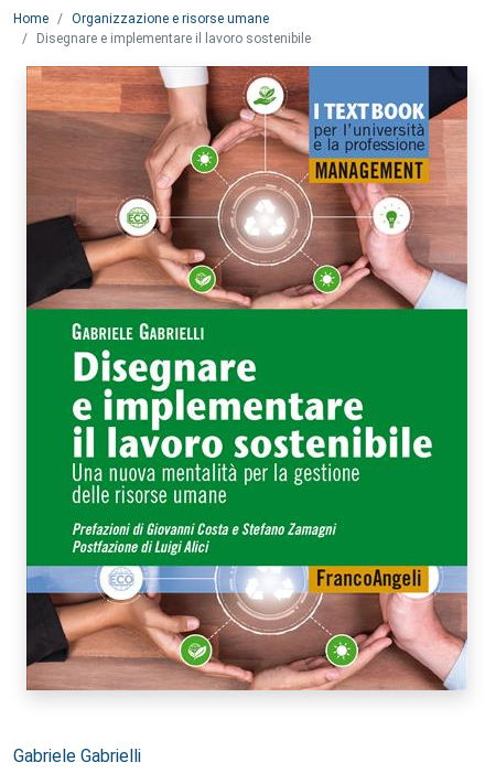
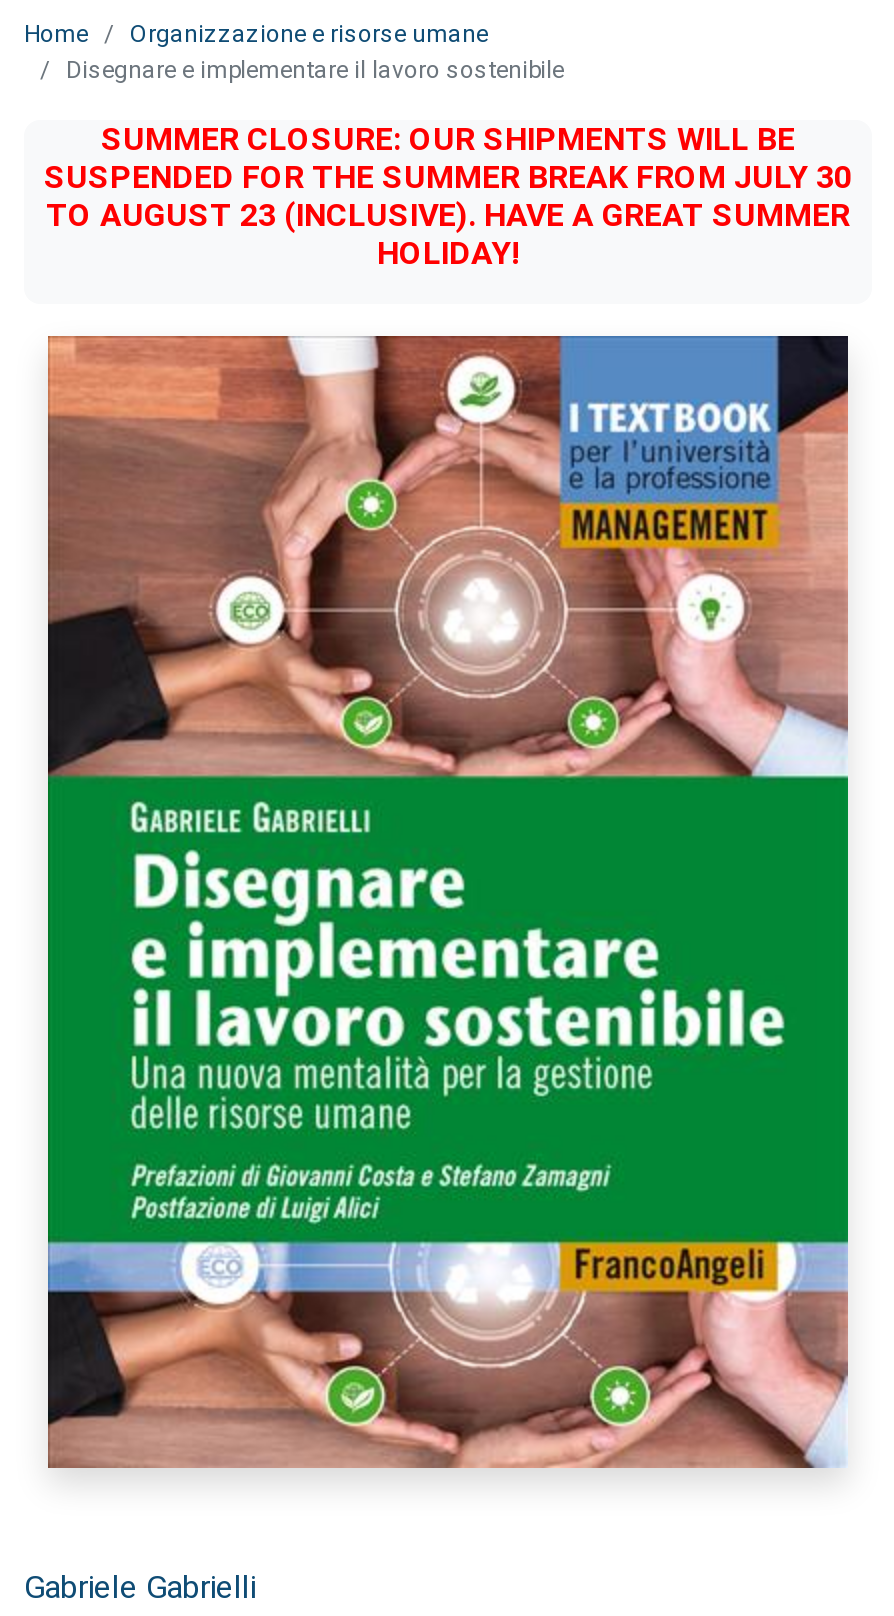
none -> [44,120,852,272] SUMMER CLOSURE: OUR SHIPMENTS WILL BE | SUSPENDED FOR THE SUMMER BREAK FROM JULY 30 | TO AUGUST 23 (INCLUSIVE). HAVE A GREAT SUMMER | HOLIDAY!

